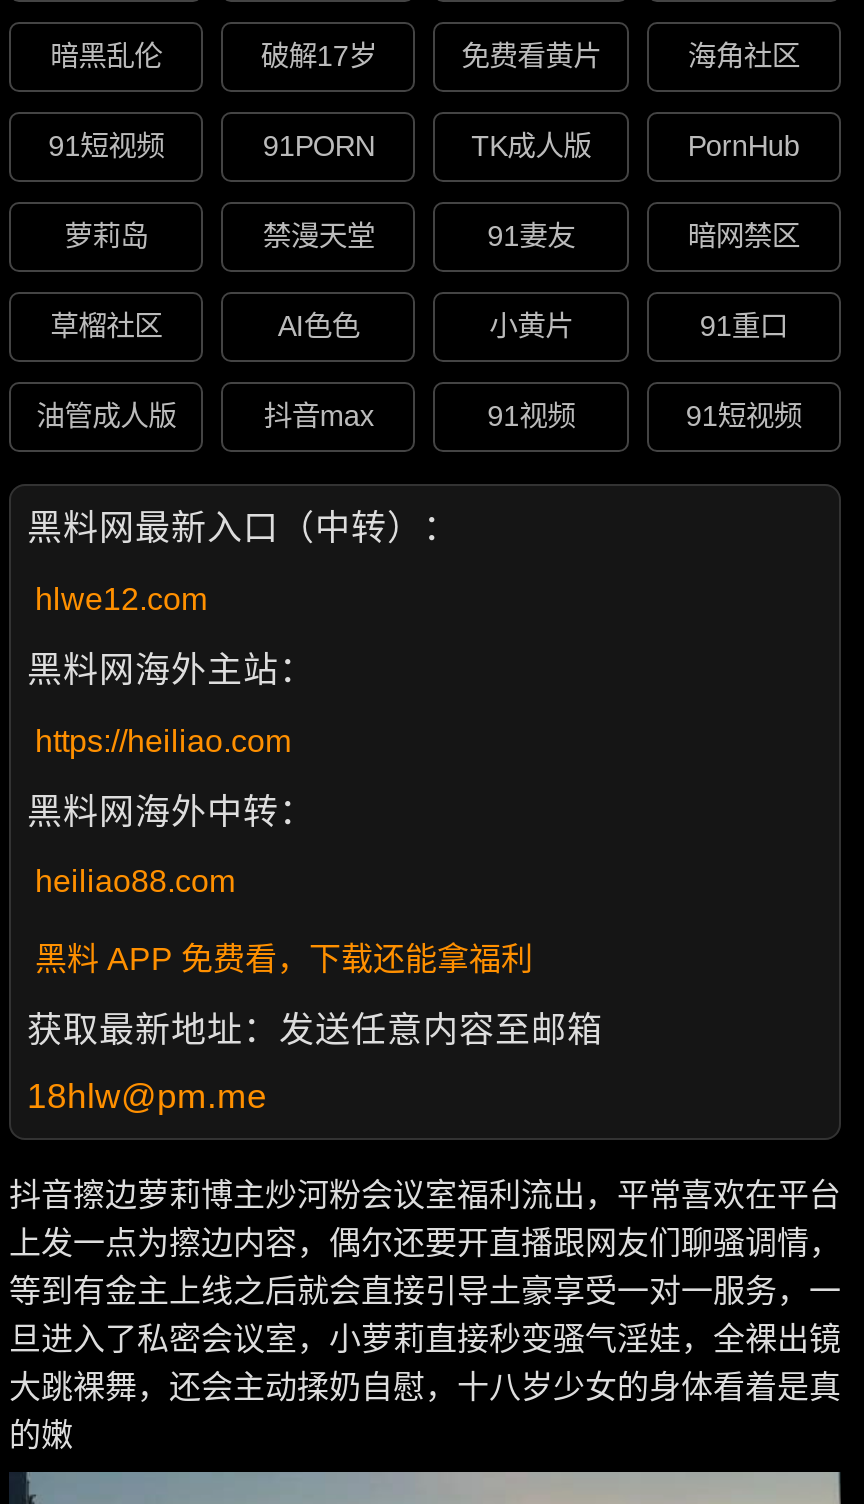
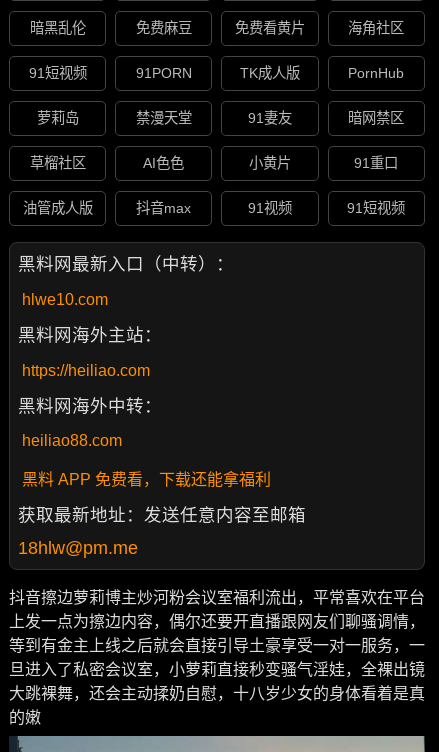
[261,41,377,73] 破解17岁 -> [136,20,192,36] 免费麻豆
[35,582,207,616] hlwe12.com -> [22,291,108,308] hlwe10.com

